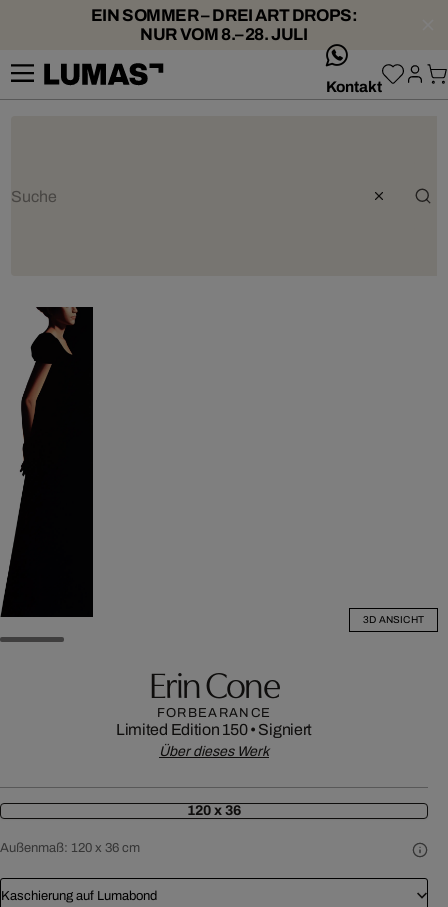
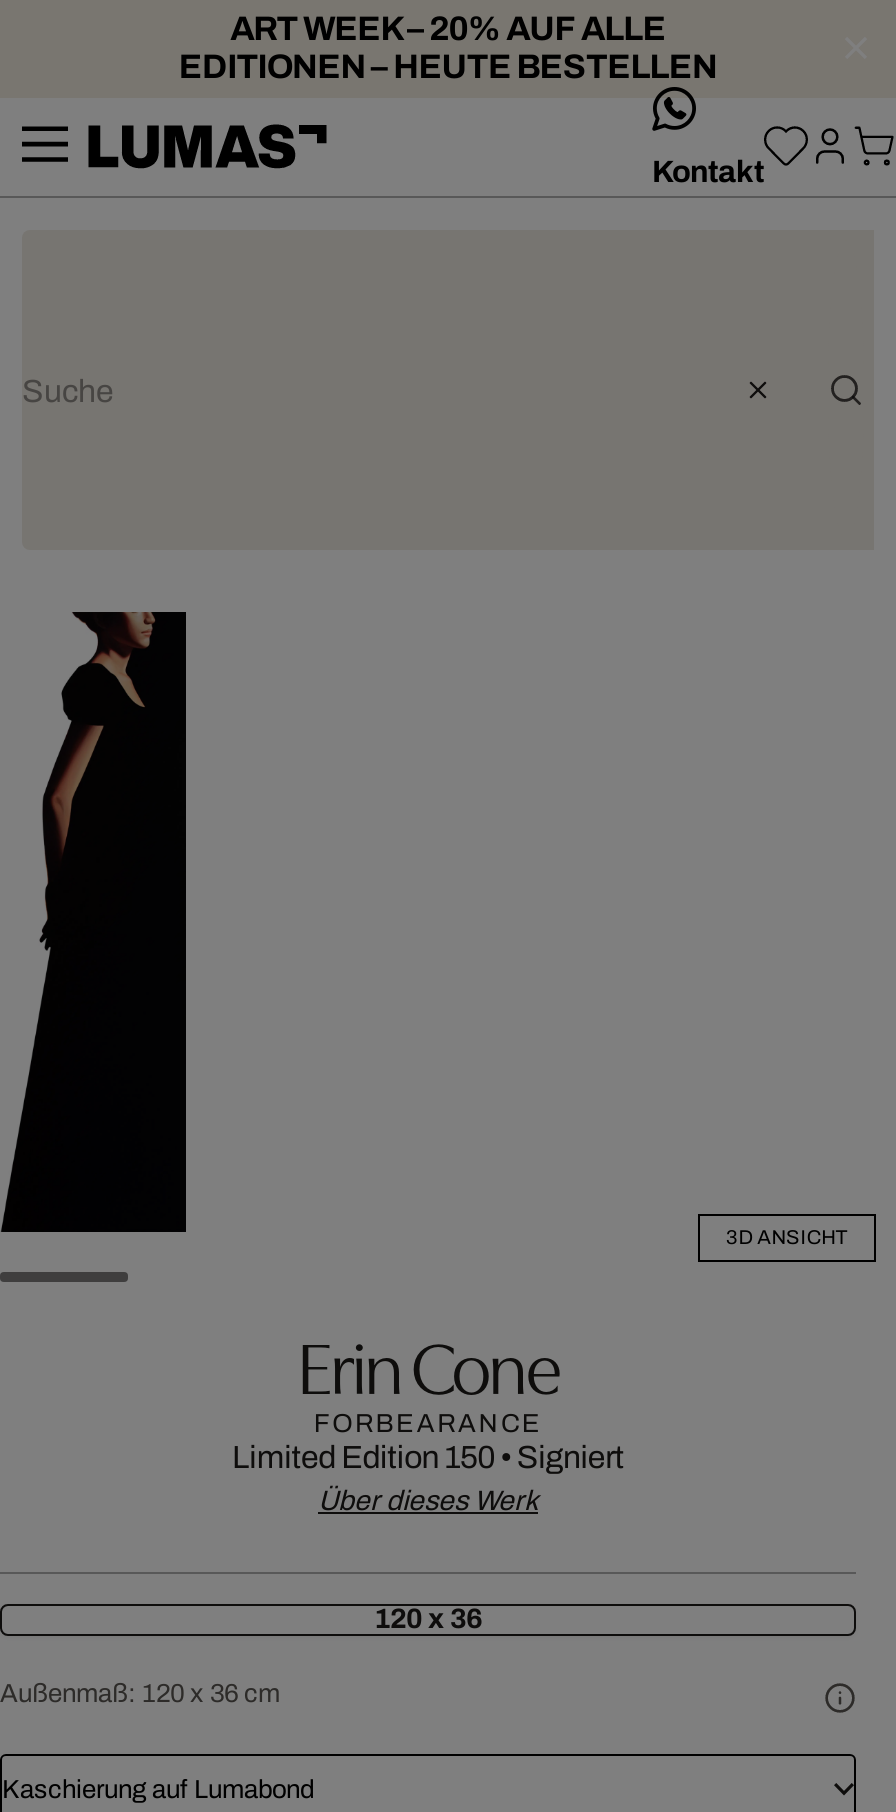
[91,6,357,44] EIN SOMMER – DREI ART DROPS: | NUR VOM 8.–28. JULI -> [179,10,717,86] ART WEEK – 20% AUF ALLE | EDITIONEN – HEUTE BESTELLEN

